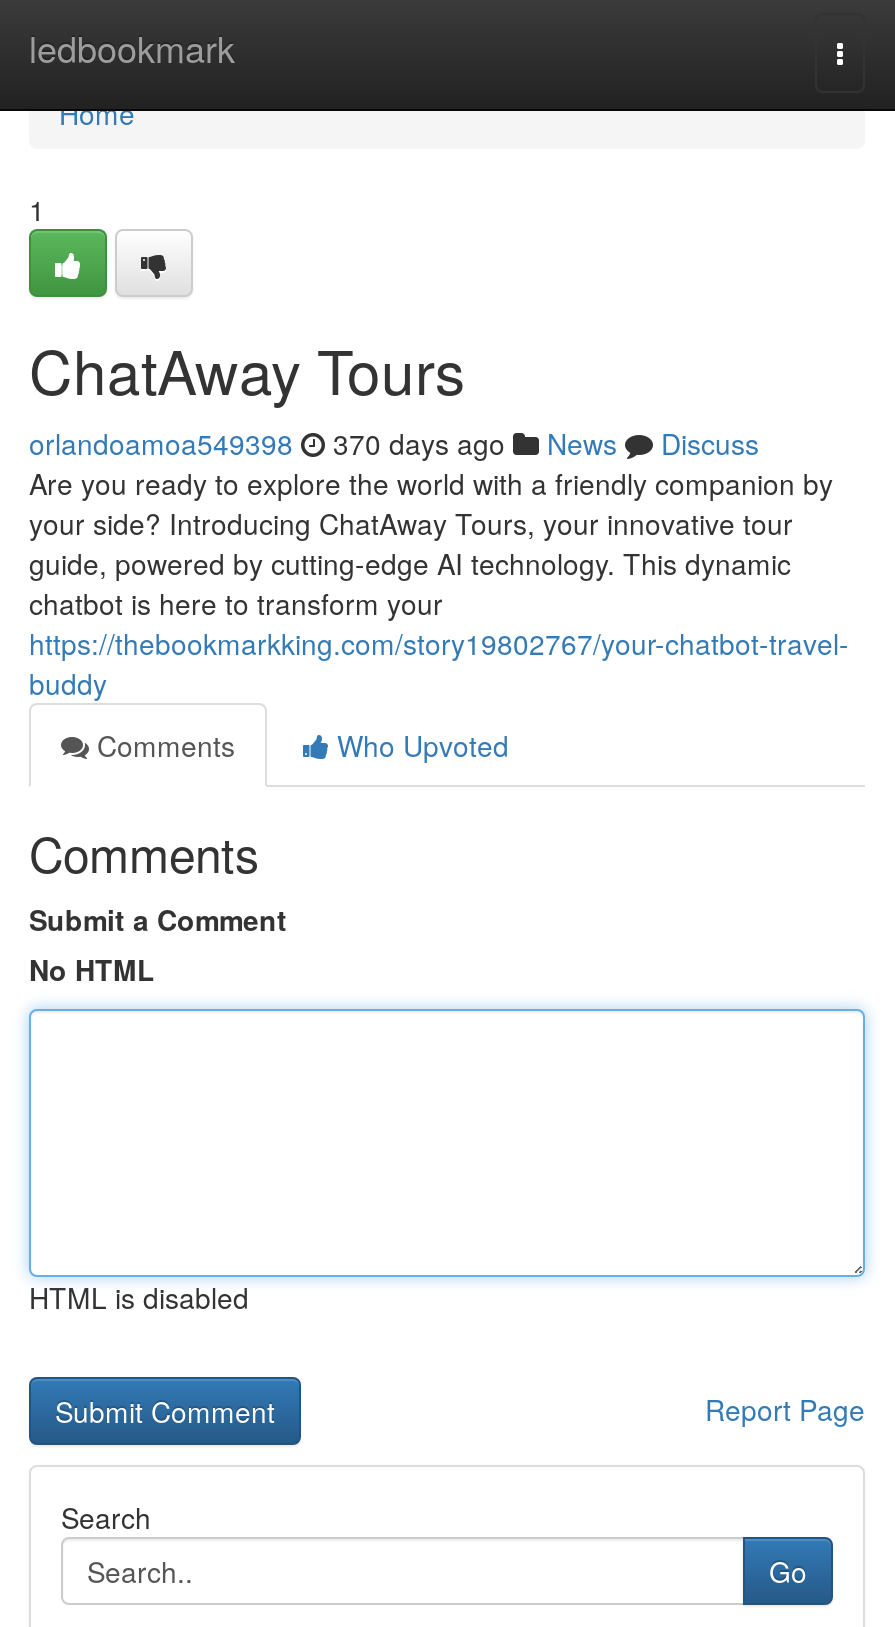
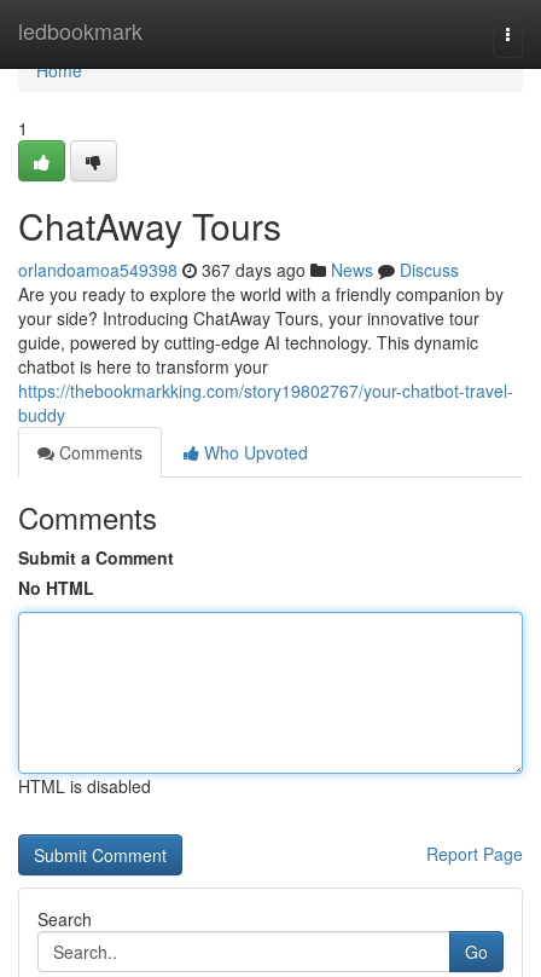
[29,423,759,463] orlandoamoa549398 370 days ago News Discuss -> [18,258,459,282] orlandoamoa549398 367 days ago News Discuss

